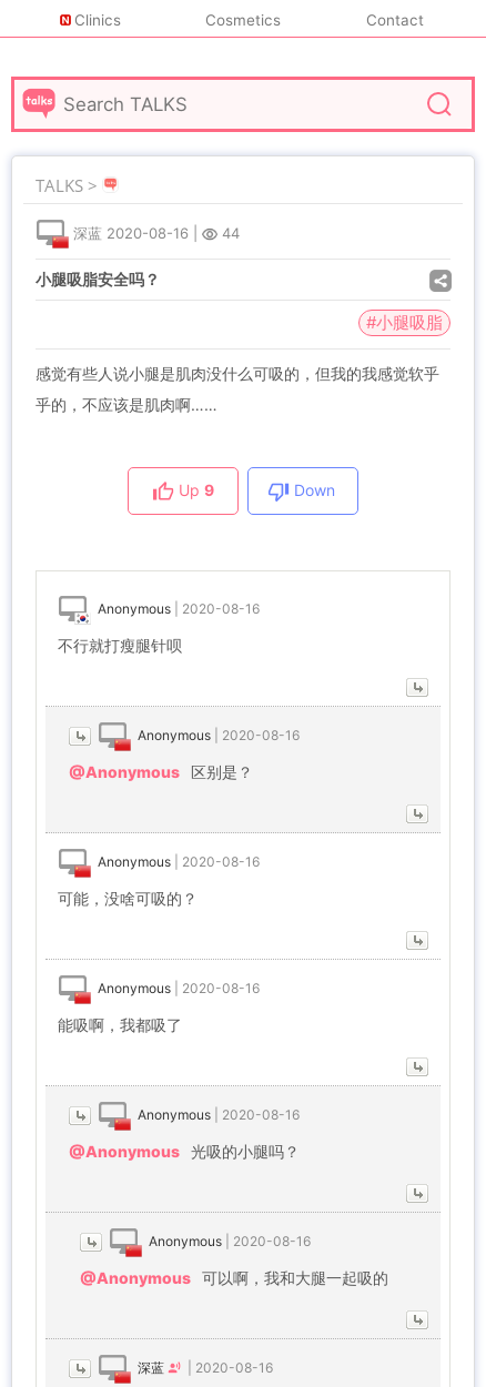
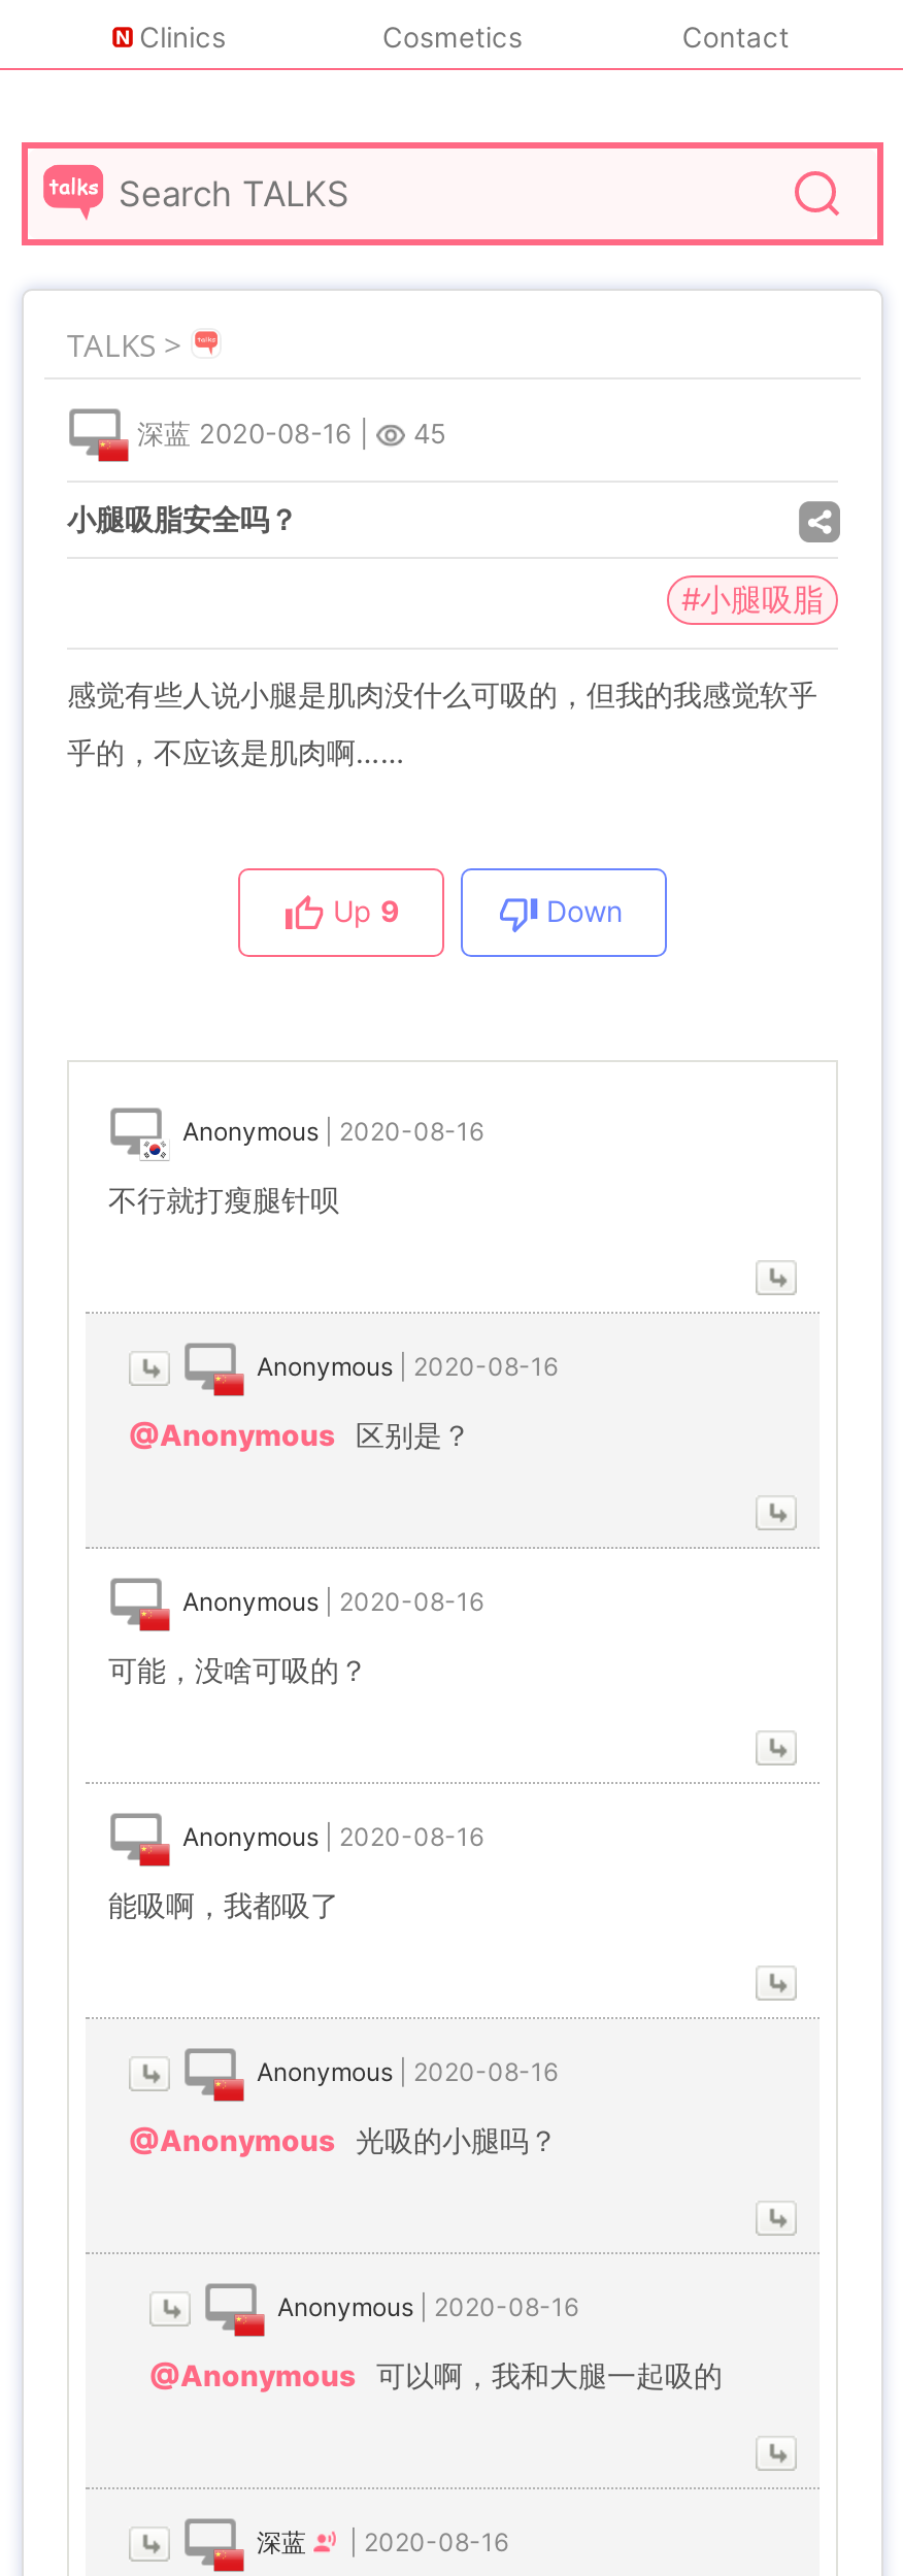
[222,224,240,242] 44 -> [413,417,446,450] 45

